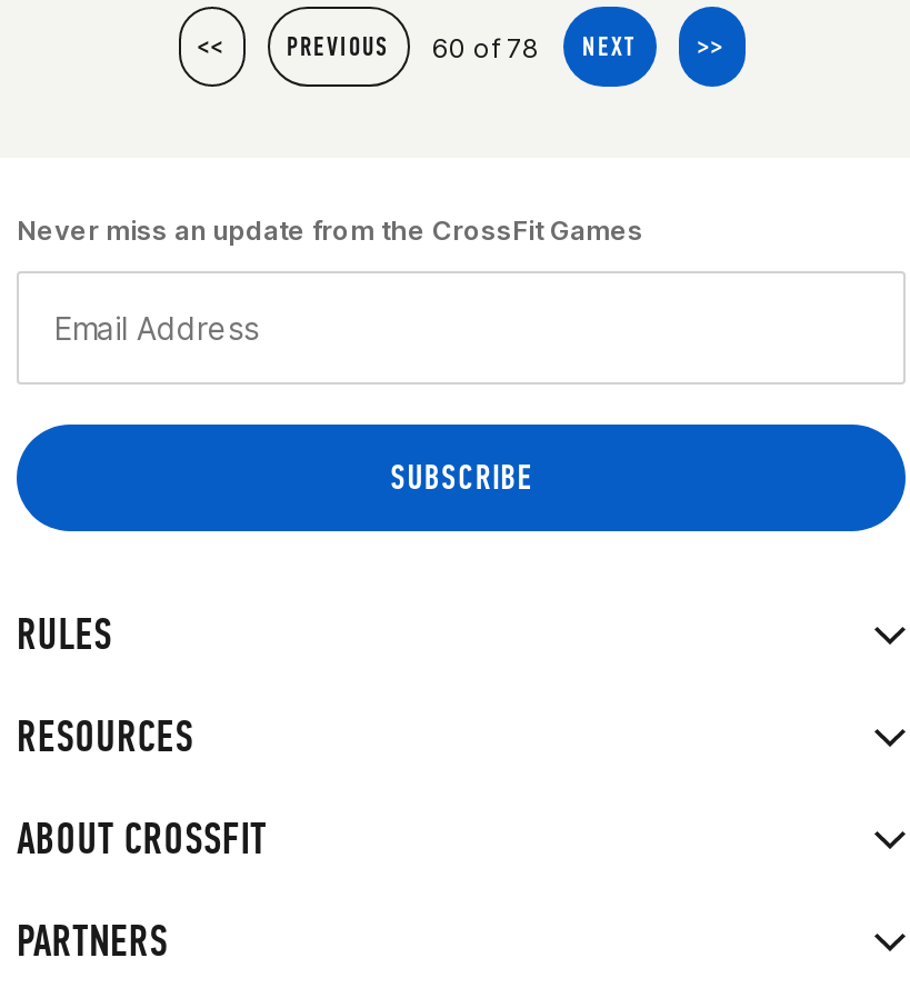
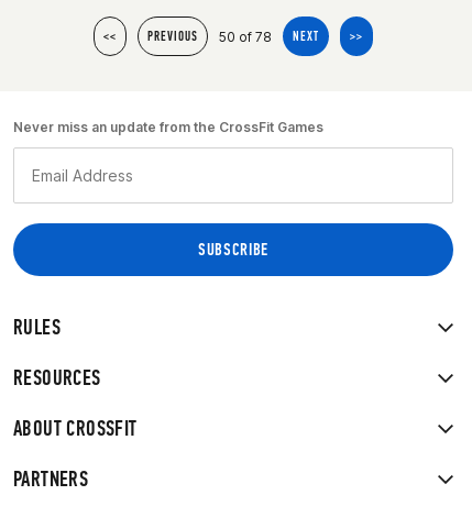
[431,30,540,63] 60 of 78 -> [219,28,272,45] 50 of 78

